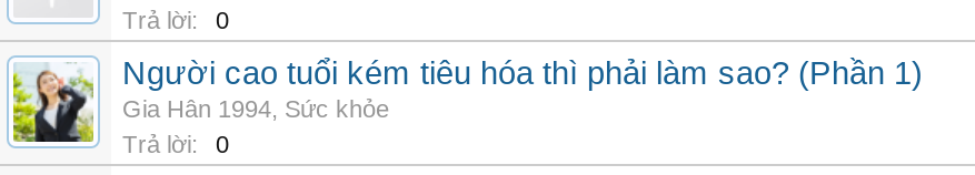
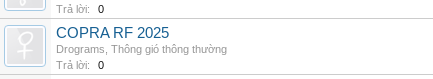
[11,66,93,144] [image] -> none
[122,55,923,122] Người cao tuổi kém tiêu hóa thì phải làm sao? (Phần 1) | Gia Hân 1994, Sức khỏe -> [56,25,227,55] COPRA RF 2025 | Drograms, Thông gió thông thường

